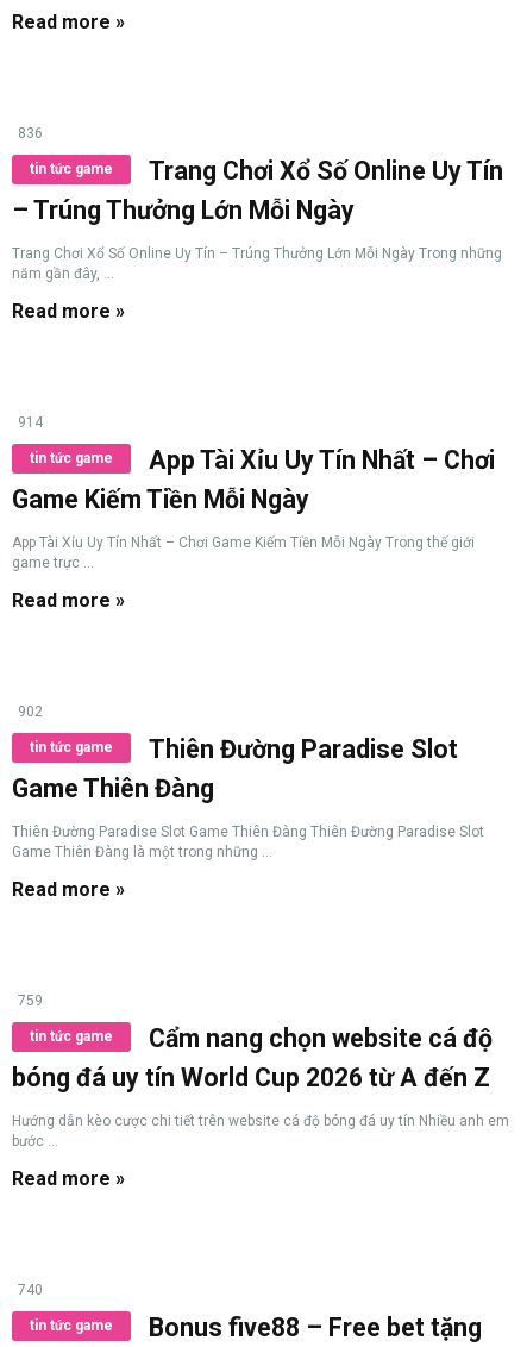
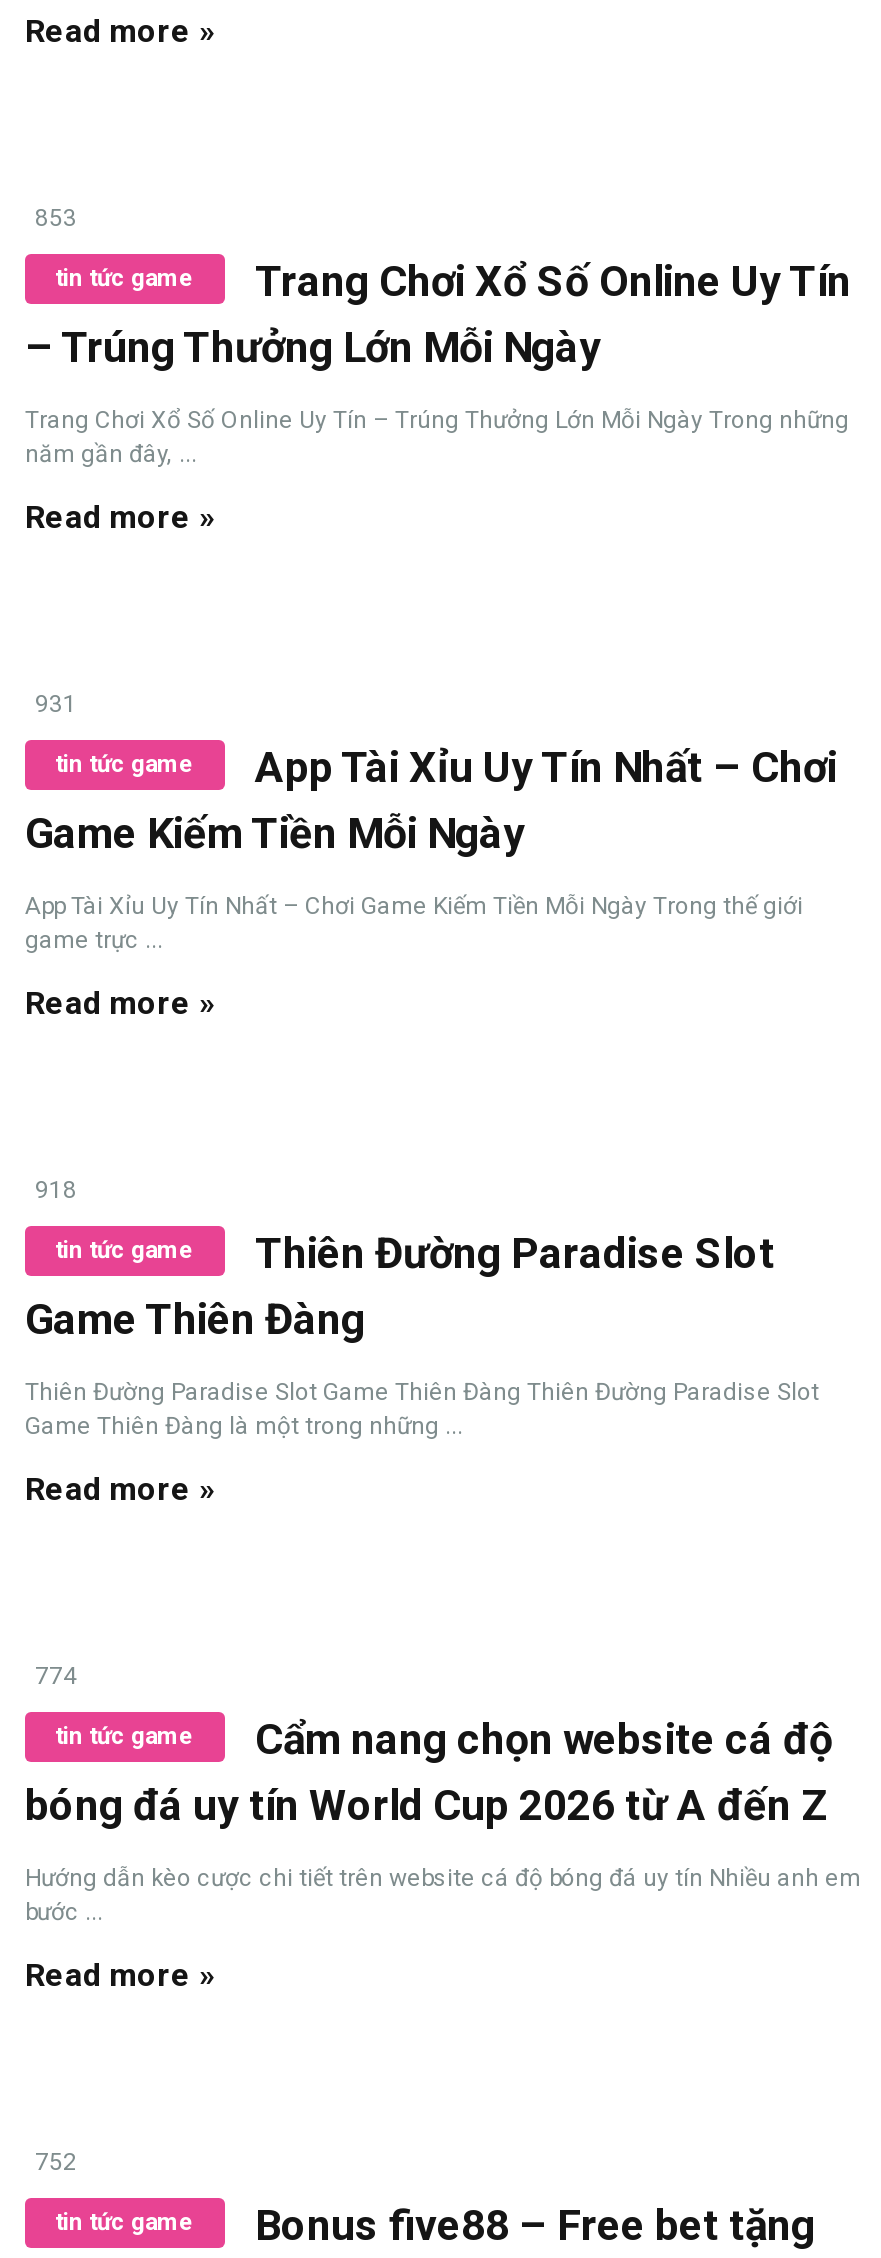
[18,125,43,142] 836 -> [35,204,77,232] 853
[18,414,43,431] 914 -> [35,690,77,718] 931
[18,703,43,720] 902 -> [35,1176,77,1204] 918
[18,992,43,1009] 759 -> [35,1662,77,1690] 774
[18,1282,43,1298] 740 -> [35,2148,77,2176] 752

